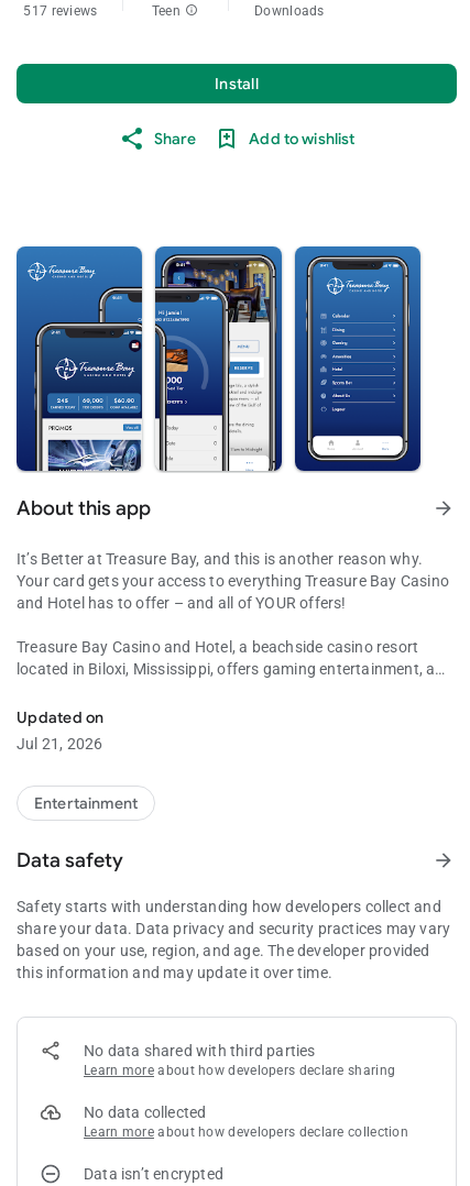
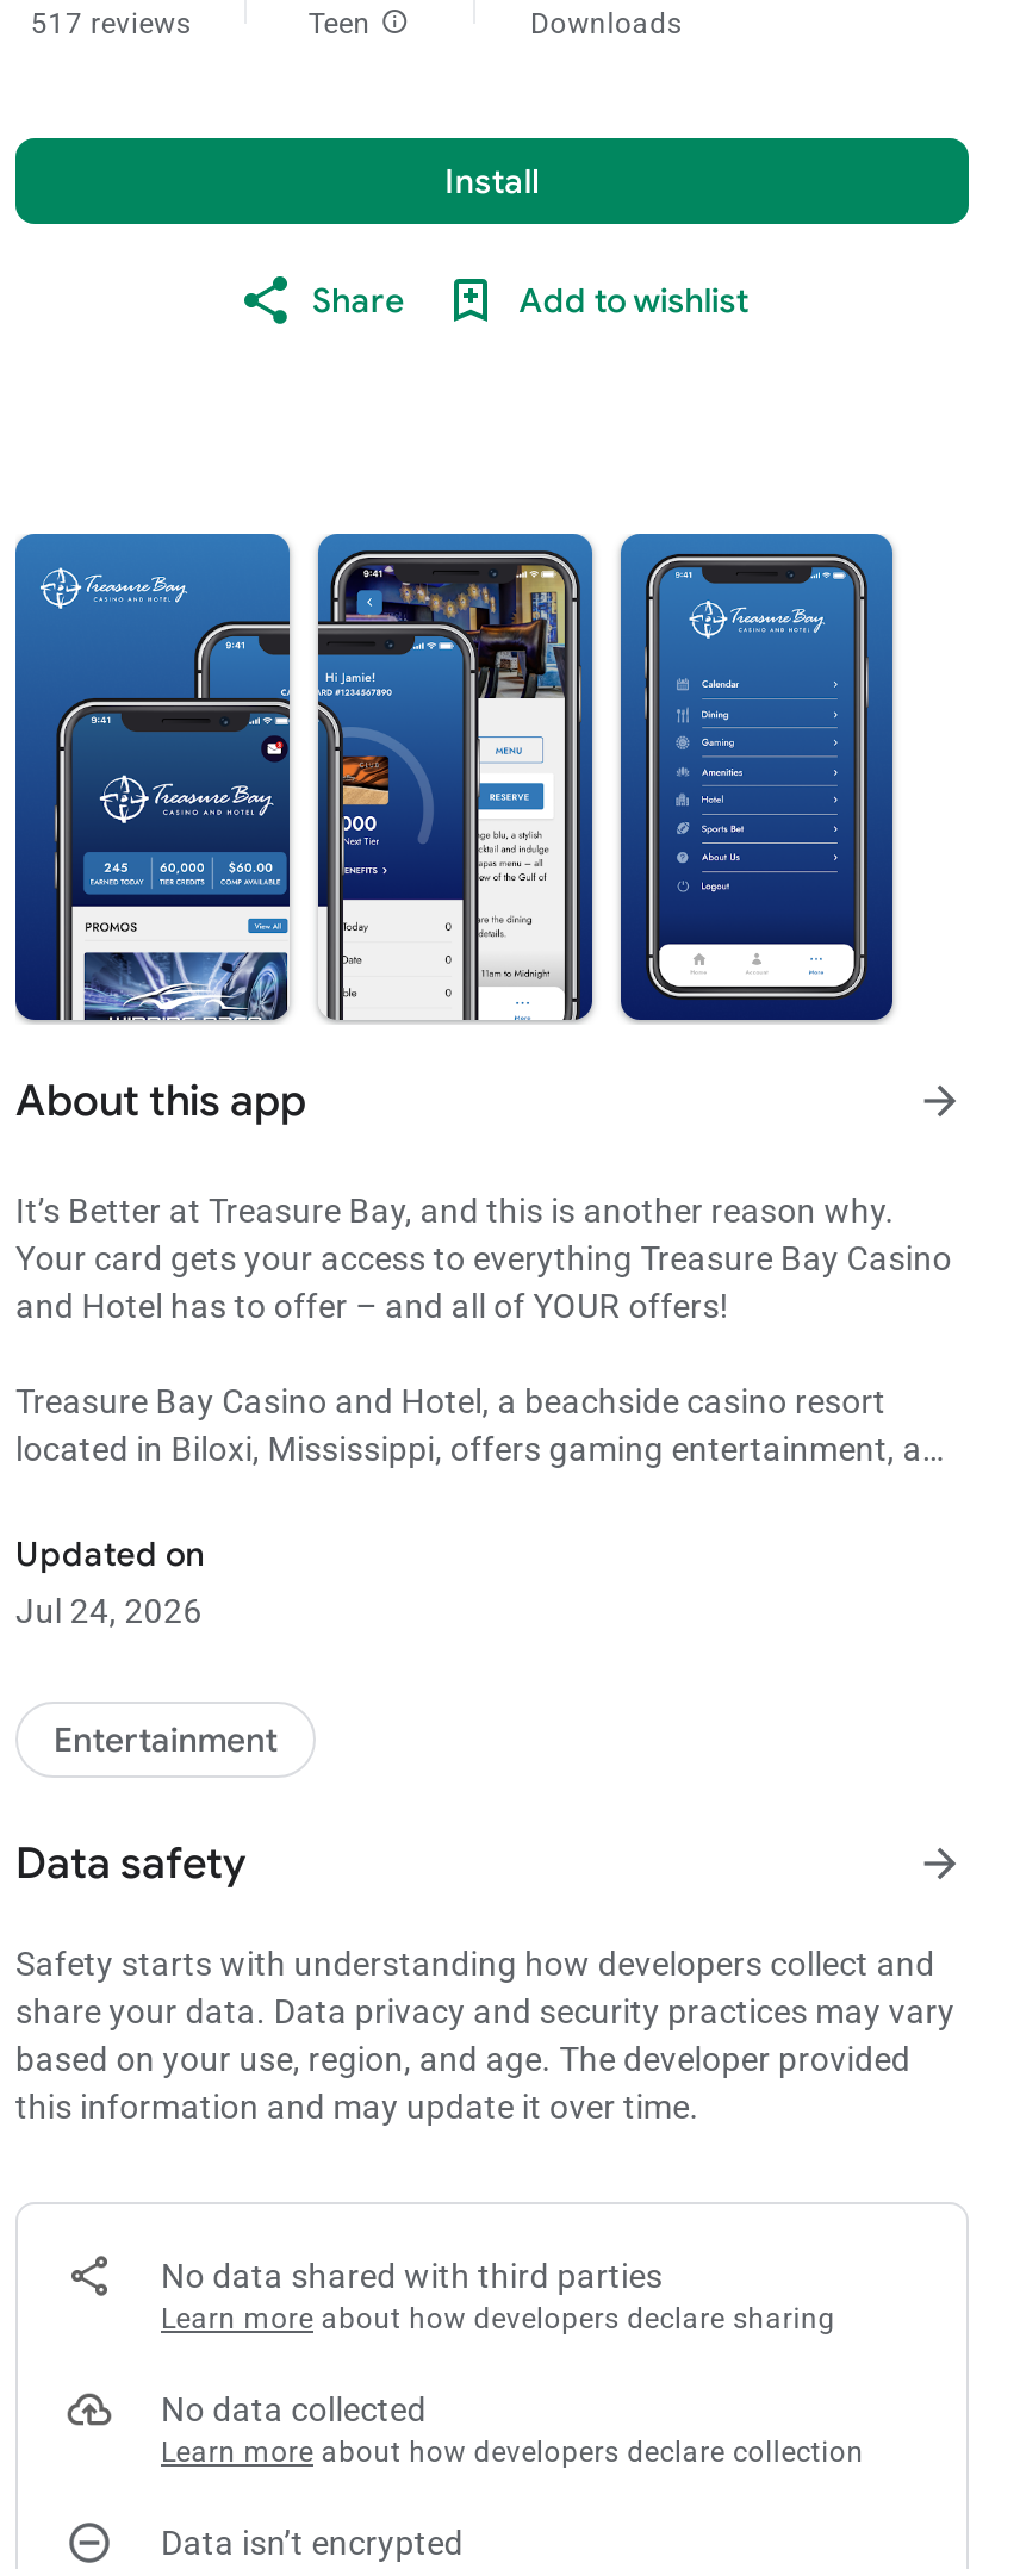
[17,735,103,753] Jul 21, 2026 -> [15,1592,202,1630] Jul 24, 2026

